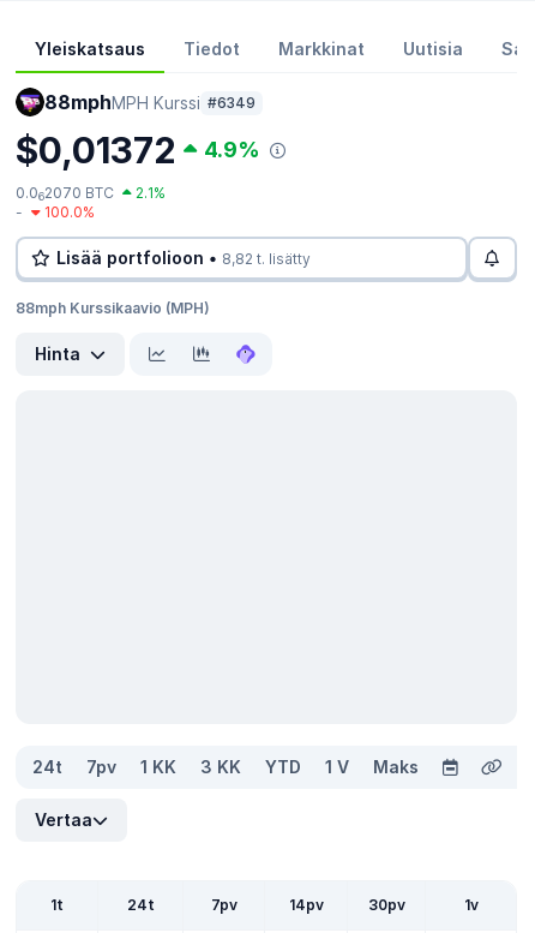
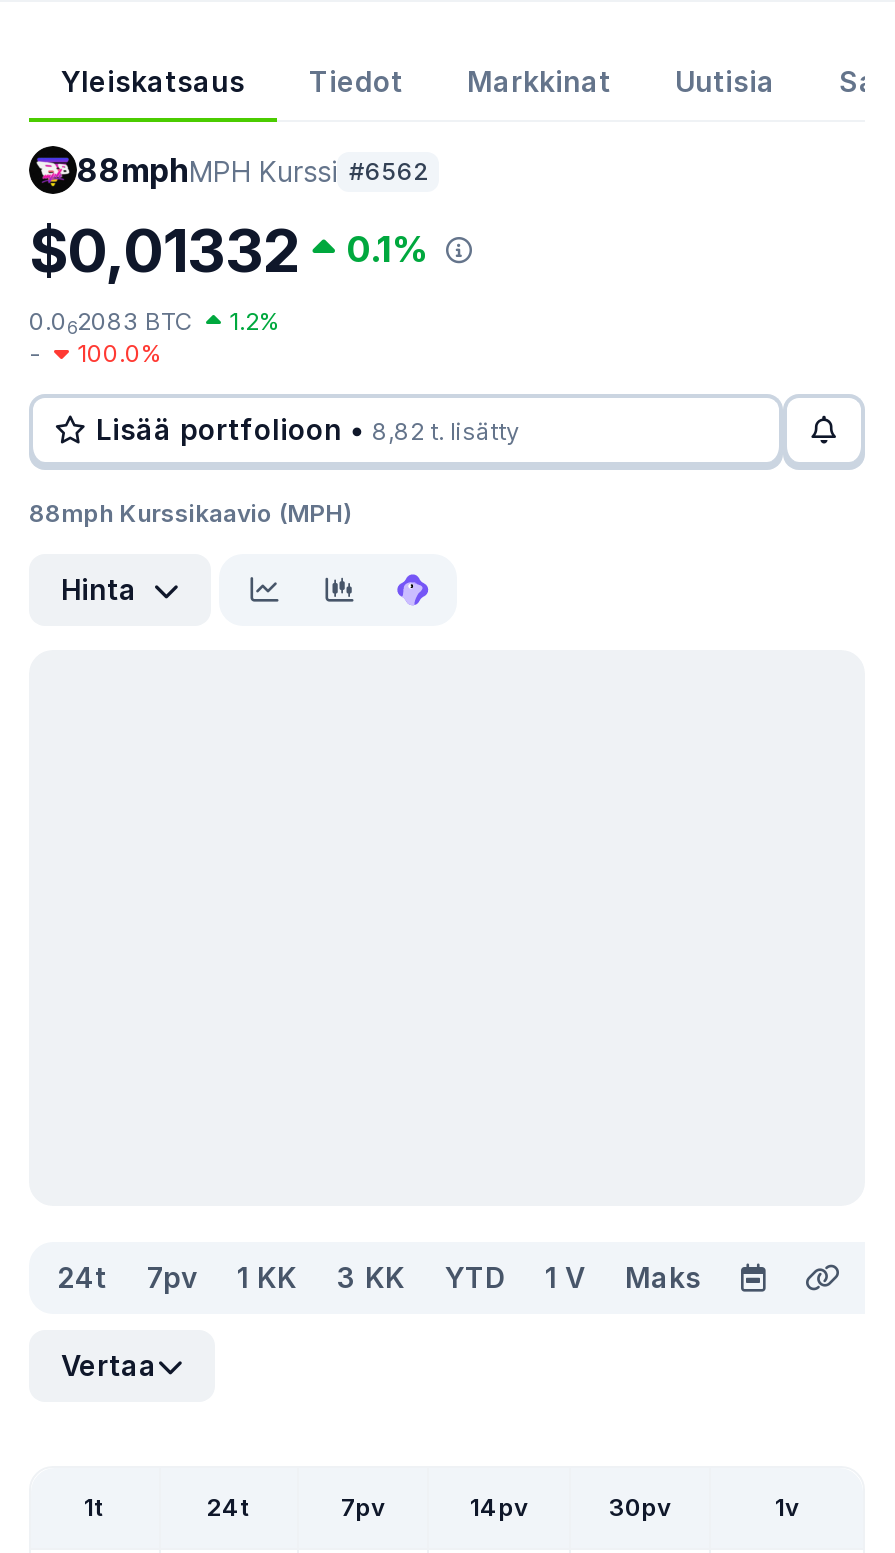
[44,90,256,114] 88mphMPH Kurssi #6349 -> [77,150,427,190] 88mphMPH Kurssi #6562
[16,128,176,172] $0,01372 -> [29,214,301,286] $0,01332
[203,137,260,162] 4.9% -> [346,228,430,270] 0.1%
[16,184,114,203] 0.062070 BTC -> [29,306,193,338] 0.062083 BTC
[136,184,166,202] 2.1% -> [229,306,279,336] 1.2%

